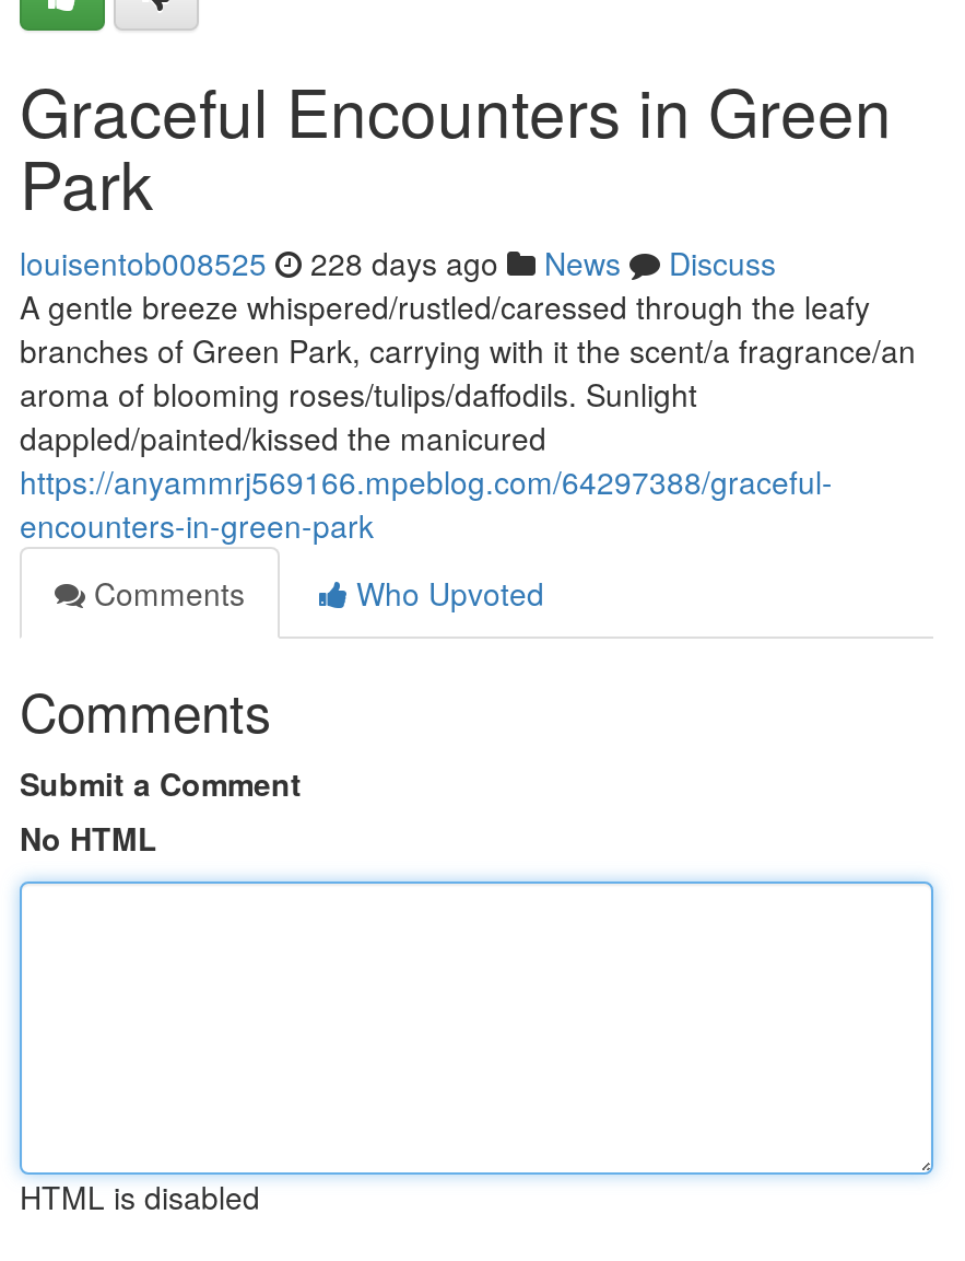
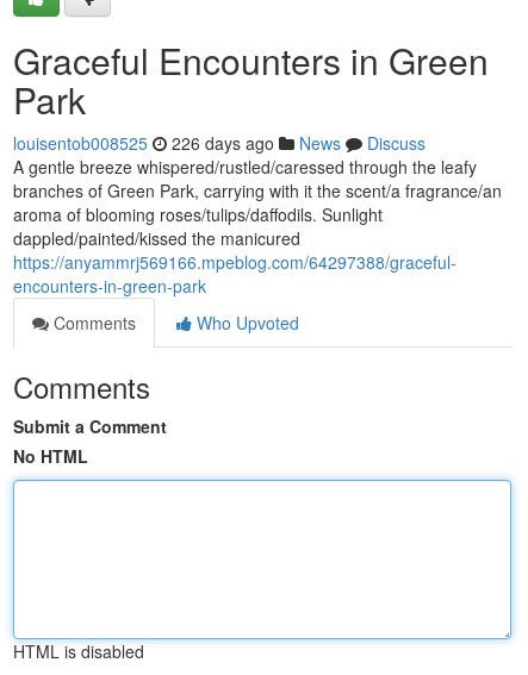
[20,241,776,284] louisentob008525 228 days ago News Discuss -> [13,131,425,155] louisentob008525 226 days ago News Discuss

